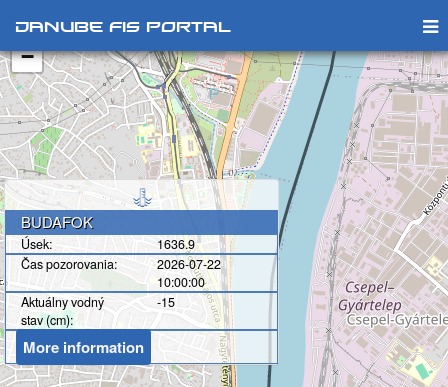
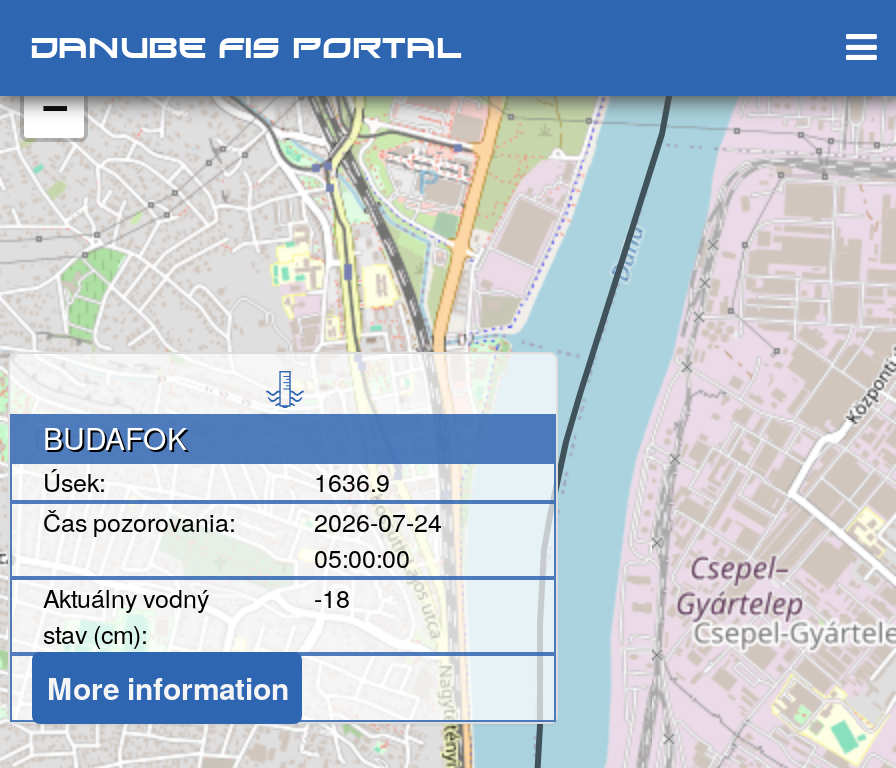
[157,255,221,273] 2026-07-22 -> [314,504,442,540] 2026-07-24
[157,273,205,291] 10:00:00 -> [314,540,410,576] 05:00:00
[157,293,175,311] -15 -> [314,580,350,616] -18

